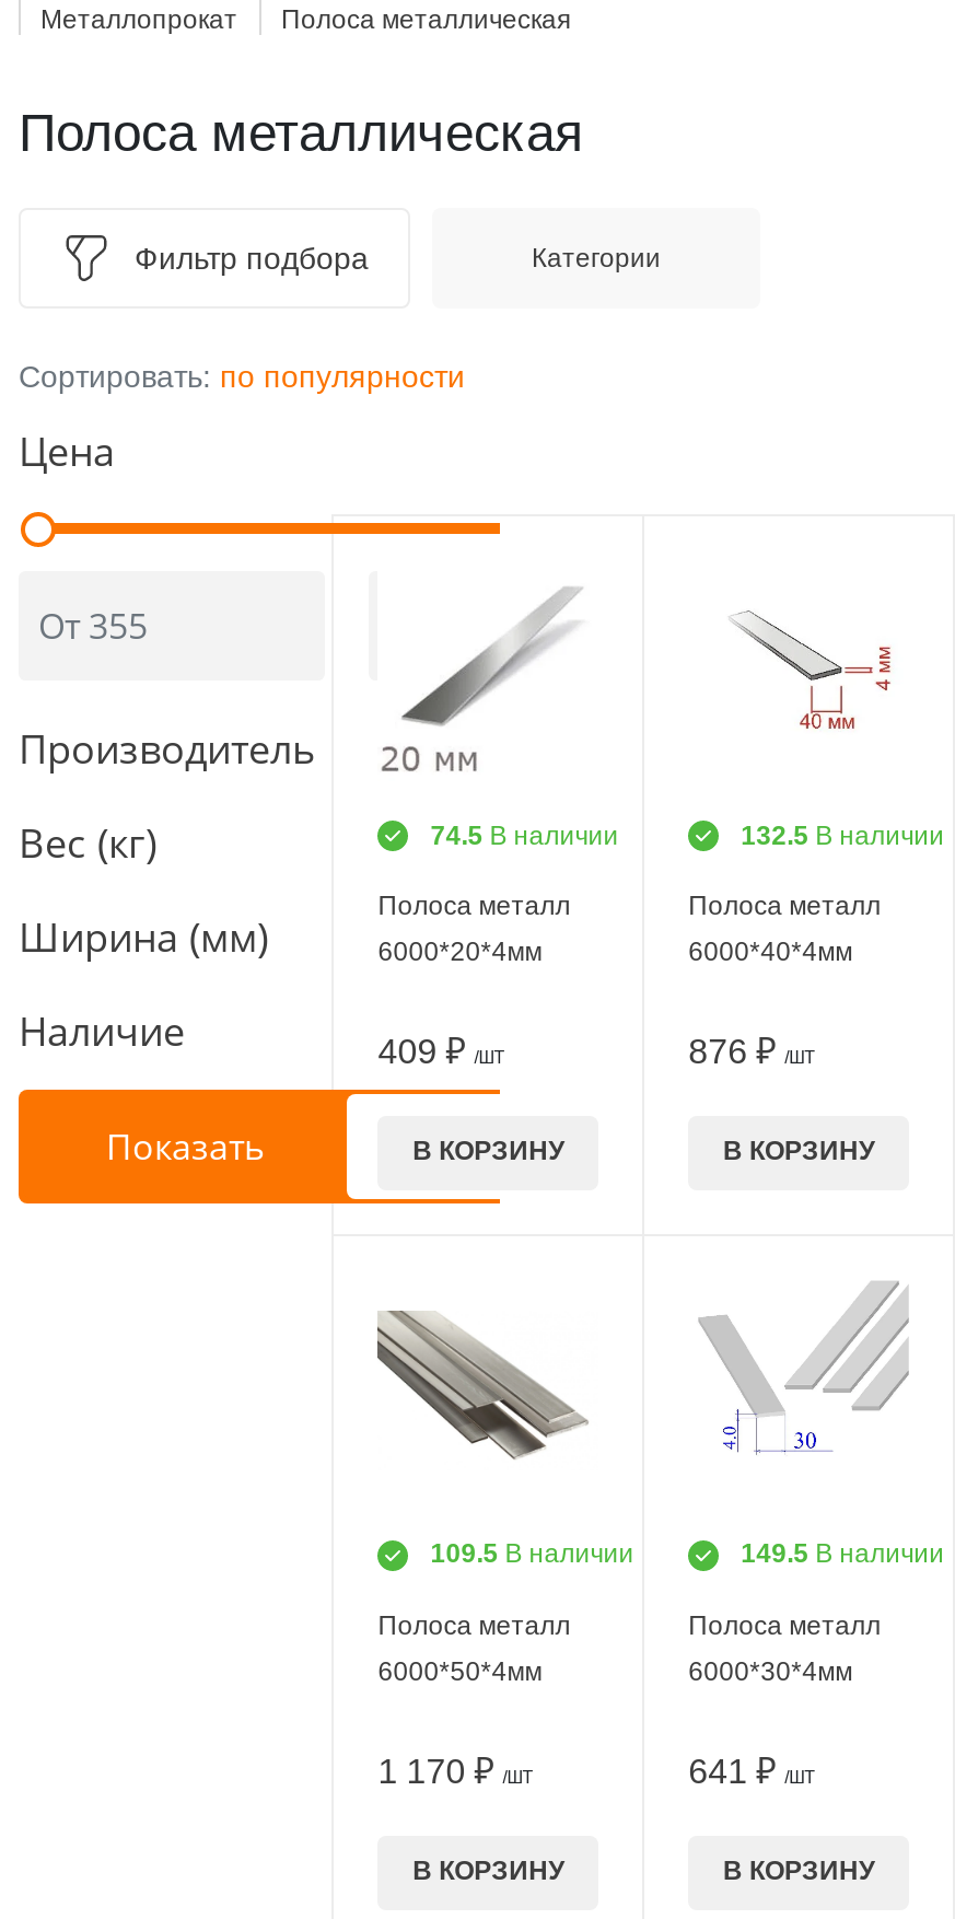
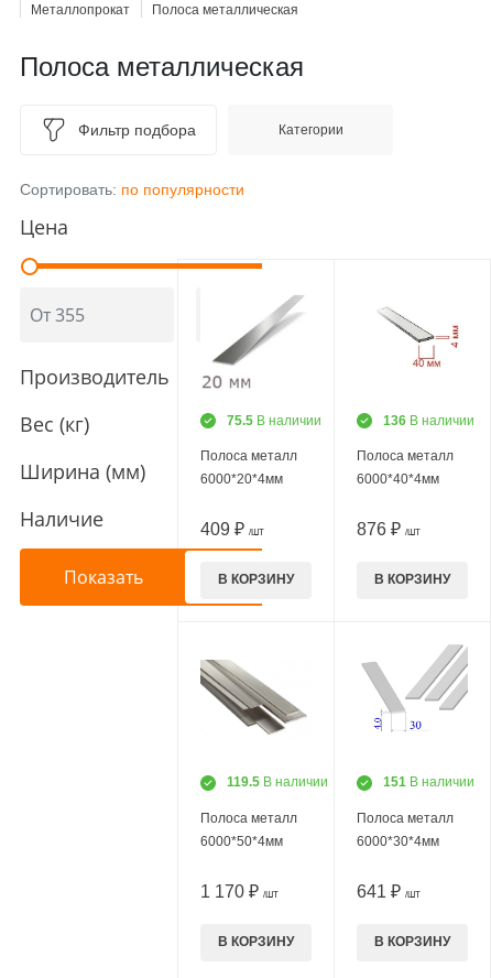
[430,819,619,850] 74.5 В наличии -> [227,412,322,428] 75.5 В наличии
[741,819,944,850] 132.5 В наличии -> [383,412,475,428] 136 В наличии
[430,1539,634,1570] 109.5 В наличии -> [227,775,328,790] 119.5 В наличии
[741,1539,944,1570] 149.5 В наличии -> [383,775,475,790] 151 В наличии

